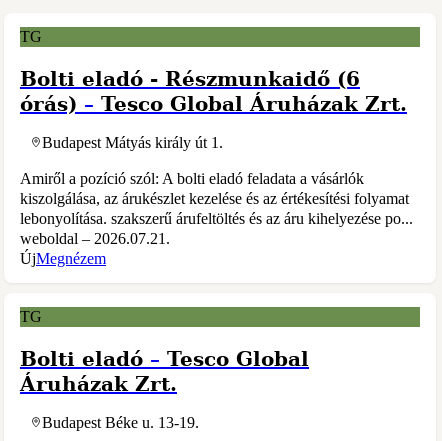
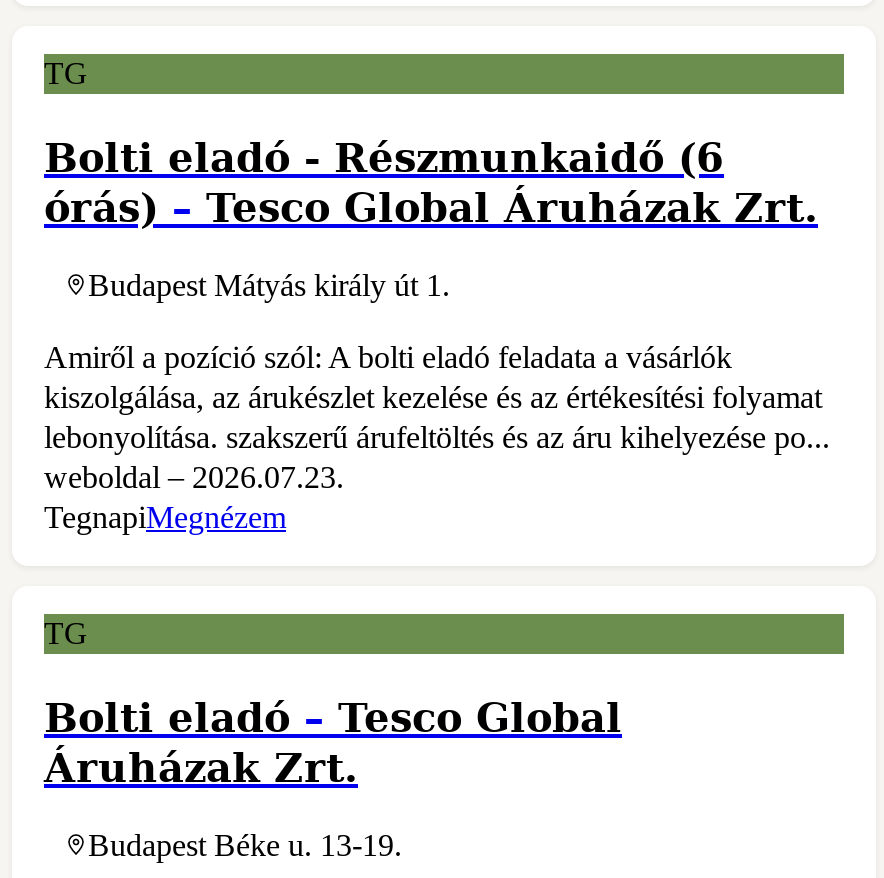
[20,230,170,247] weboldal – 2026.07.21. -> [44,461,344,495] weboldal – 2026.07.23.
[20,250,106,267] ÚjMegnézem -> [44,501,286,535] TegnapiMegnézem

